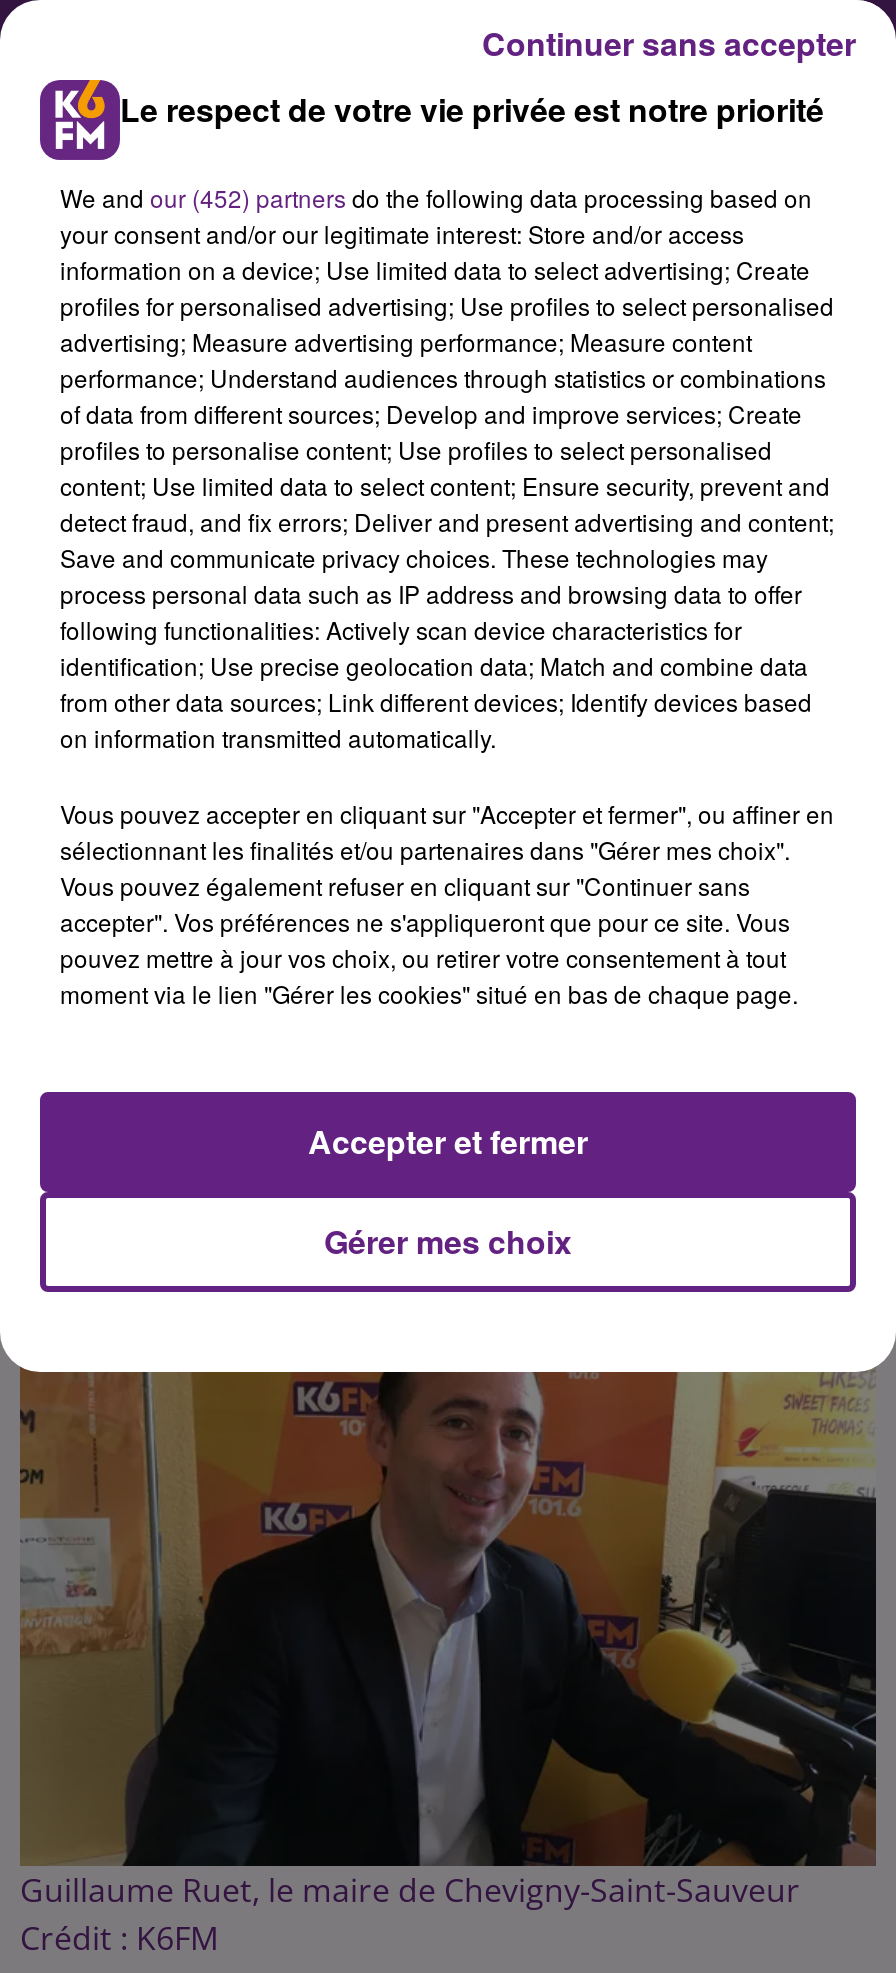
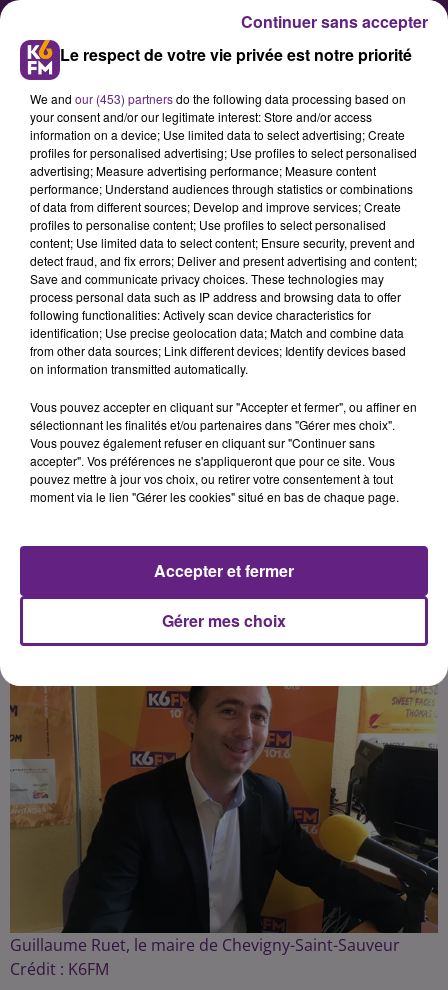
[60,180,812,214] We and our (452) partners do the following data processing based on -> [30,90,406,107] We and our (453) partners do the following data processing based on

